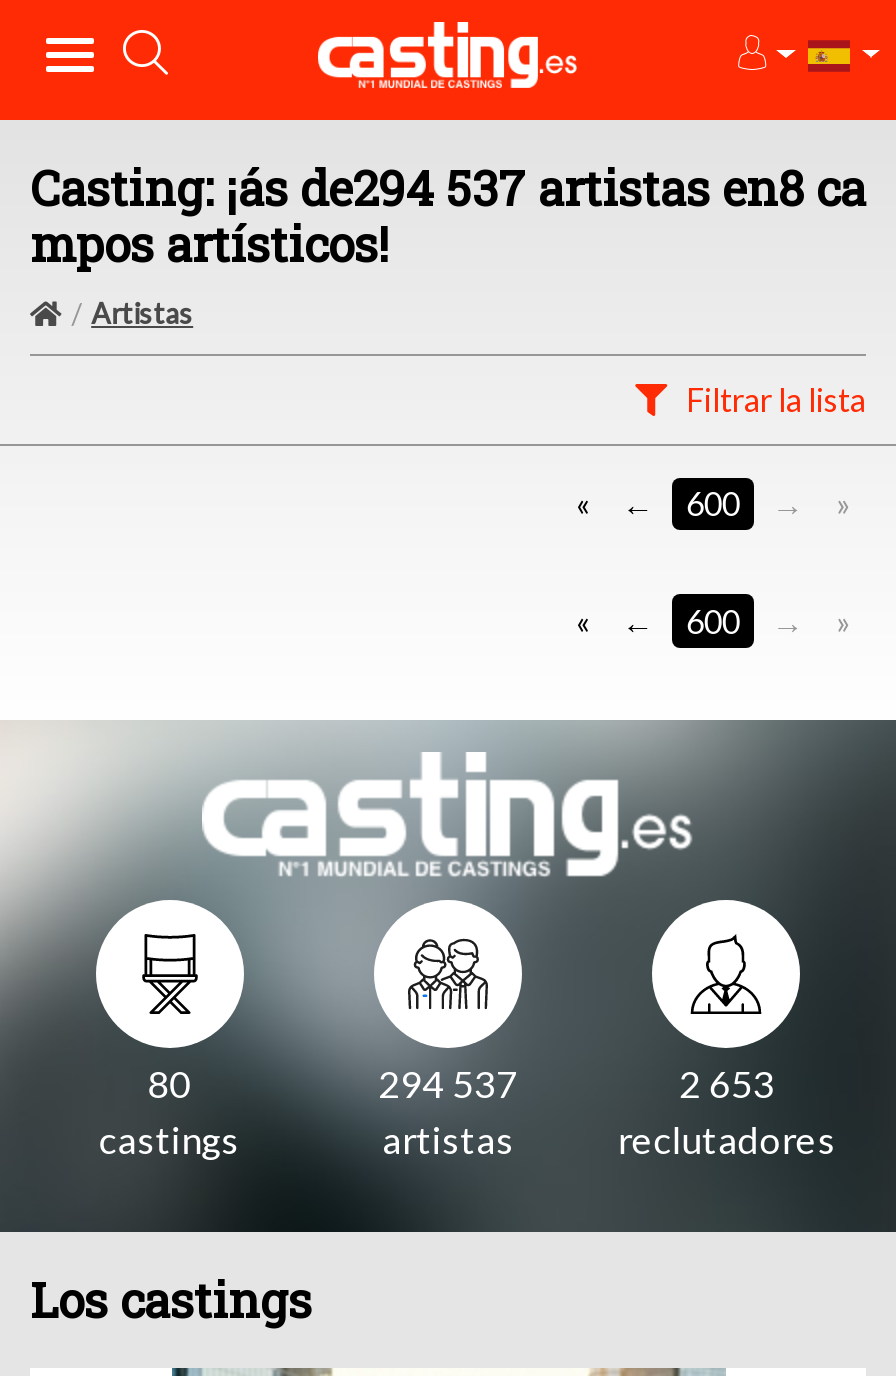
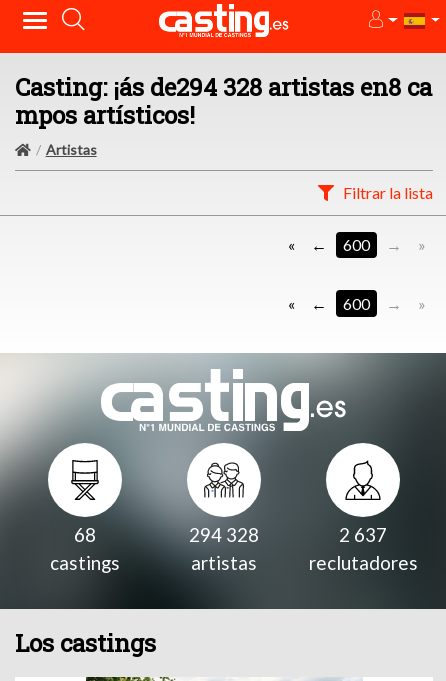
[30,156,866,220] Casting: ¡ás de294 537 artistas en8 ca -> [15,71,432,103] Casting: ¡ás de294 328 artistas en8 ca
[147,1059,191,1105] 80 -> [74,522,96,545] 68
[378,1059,518,1105] 294 537 -> [189,522,259,545] 294 328
[679,1059,775,1105] 2 653 -> [339,522,387,545] 2 637

